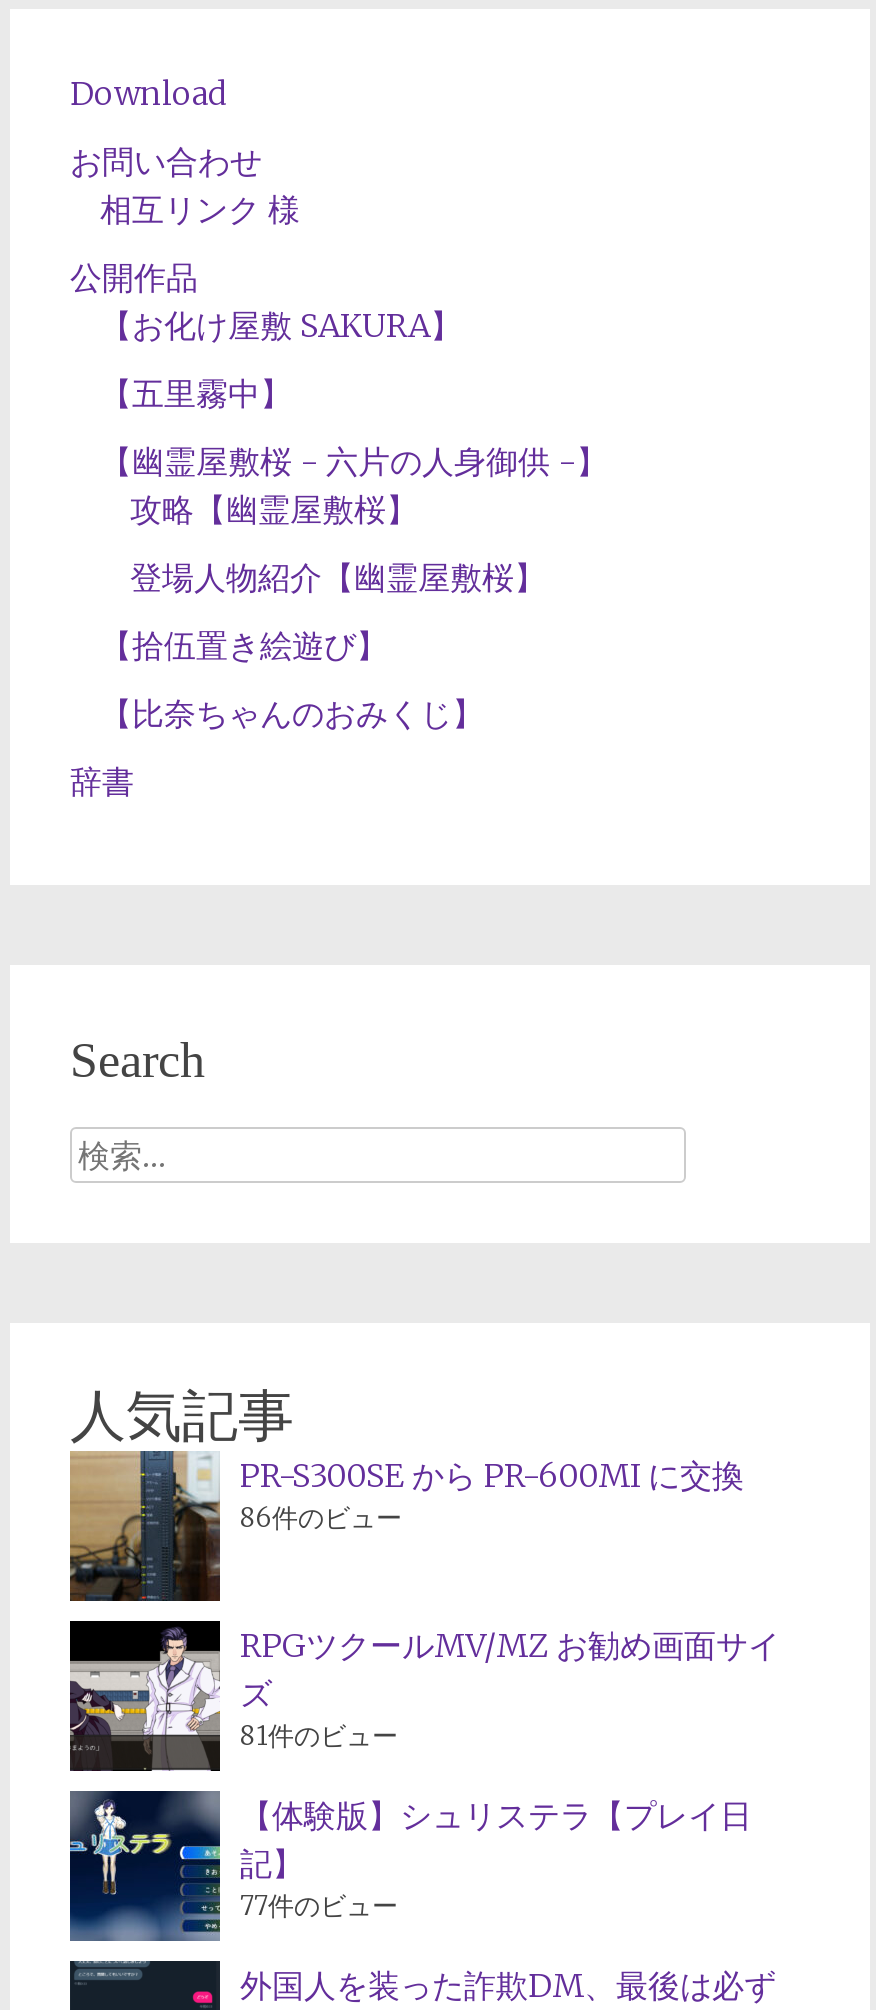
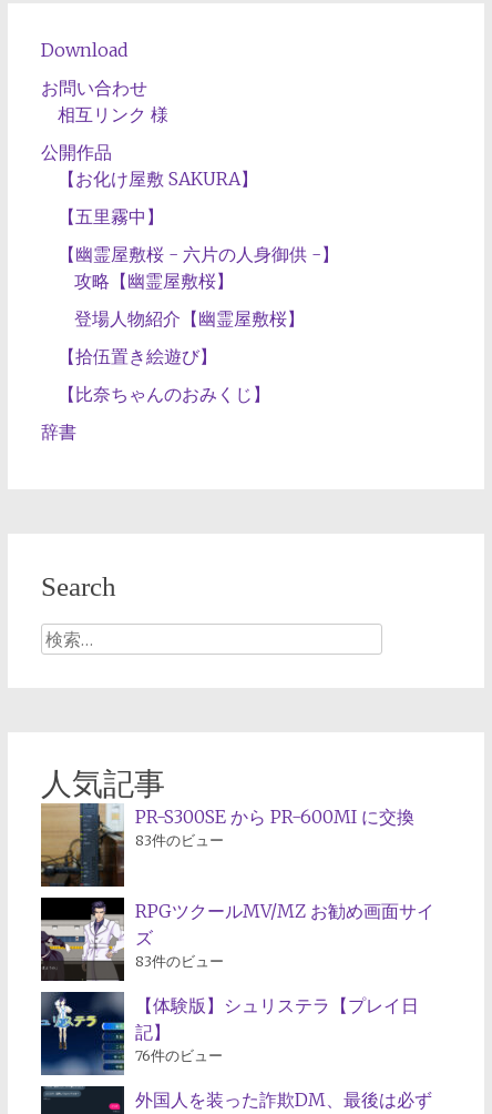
[240,1501,402,1533] 86件のビュー -> [135,832,224,849] 83件のビュー
[240,1719,398,1751] 81件のビュー -> [135,952,224,970] 83件のビュー
[240,1889,398,1921] 77件のビュー -> [135,1047,223,1065] 76件のビュー

